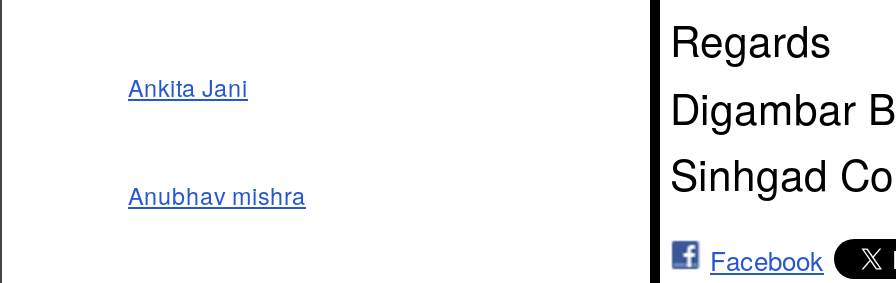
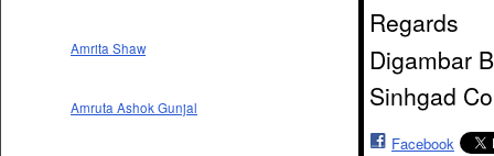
[128,71,248,103] Ankita Jani -> [71,40,146,57] Amrita Shaw
[128,179,306,211] Anubhav mishra -> [71,99,197,117] Amruta Ashok Gunjal

